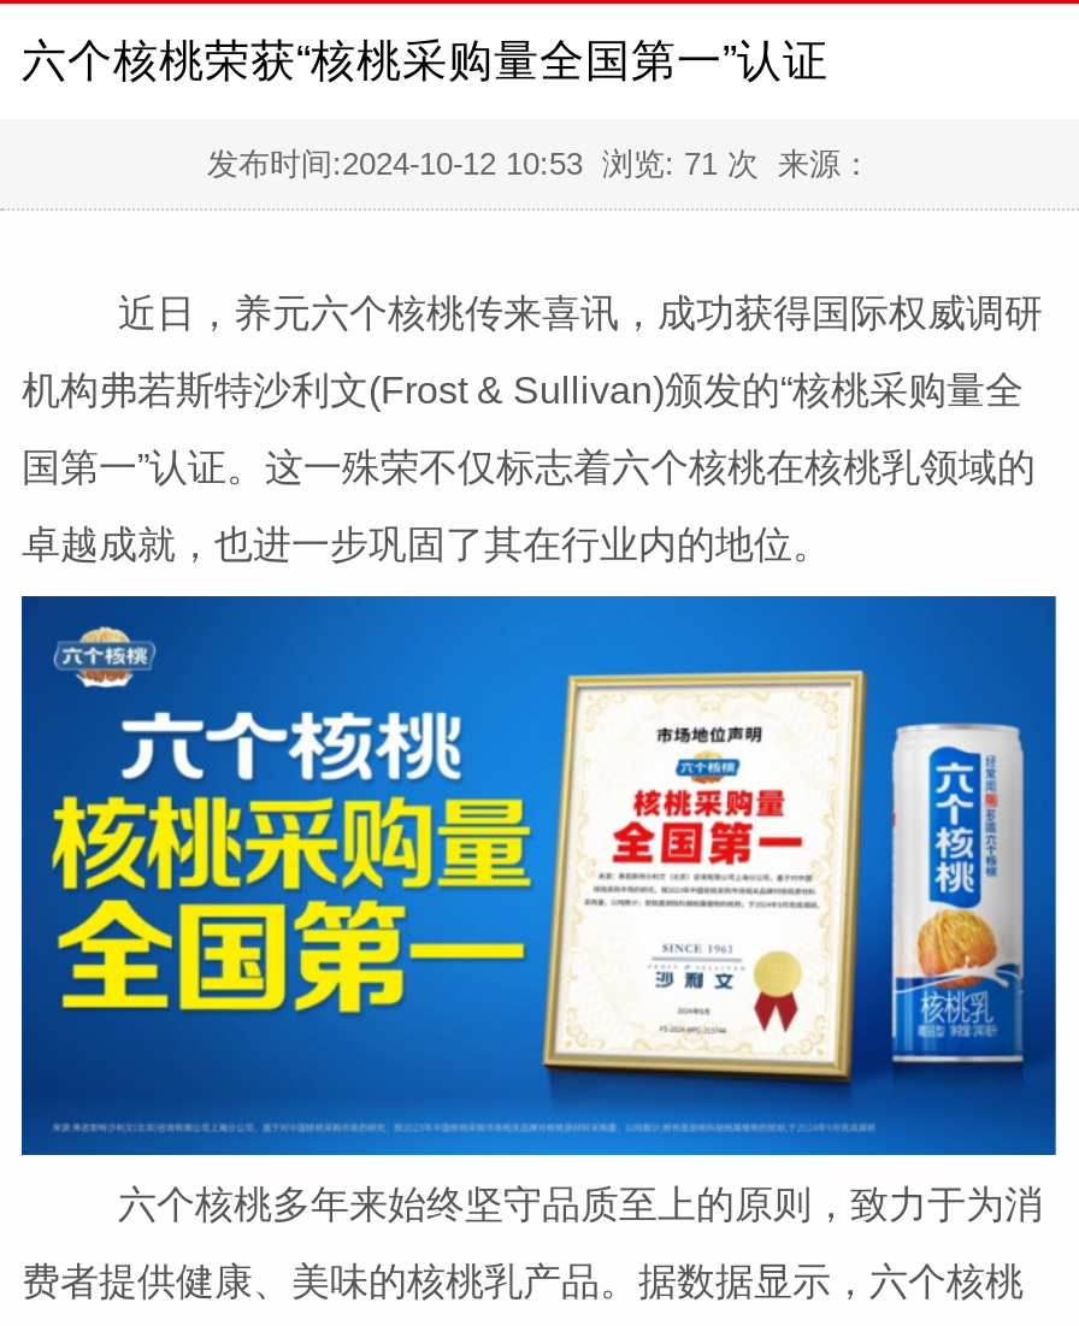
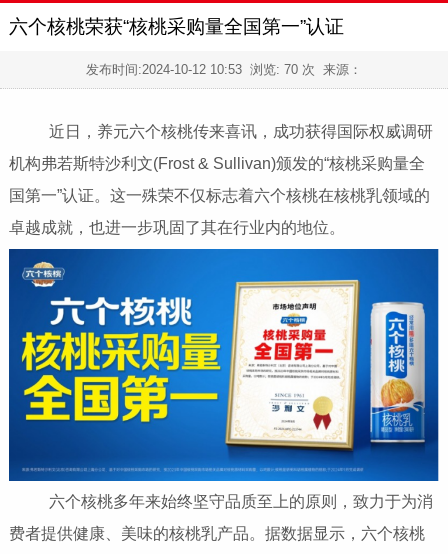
[207,145,872,181] 发布时间:2024-10-12 10:53浏览: 71 次 来源： -> [86,61,362,76] 发布时间:2024-10-12 10:53浏览: 70 次 来源：

